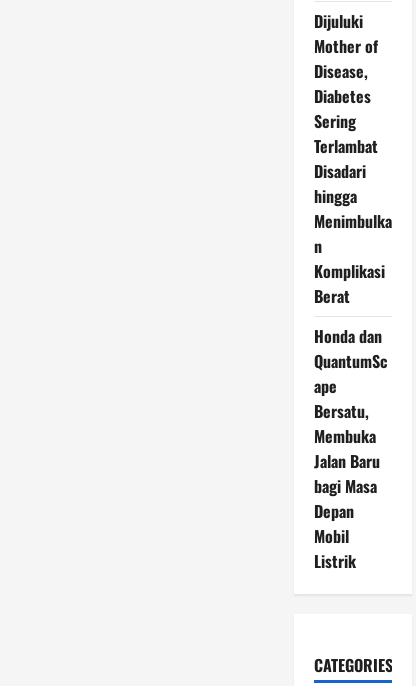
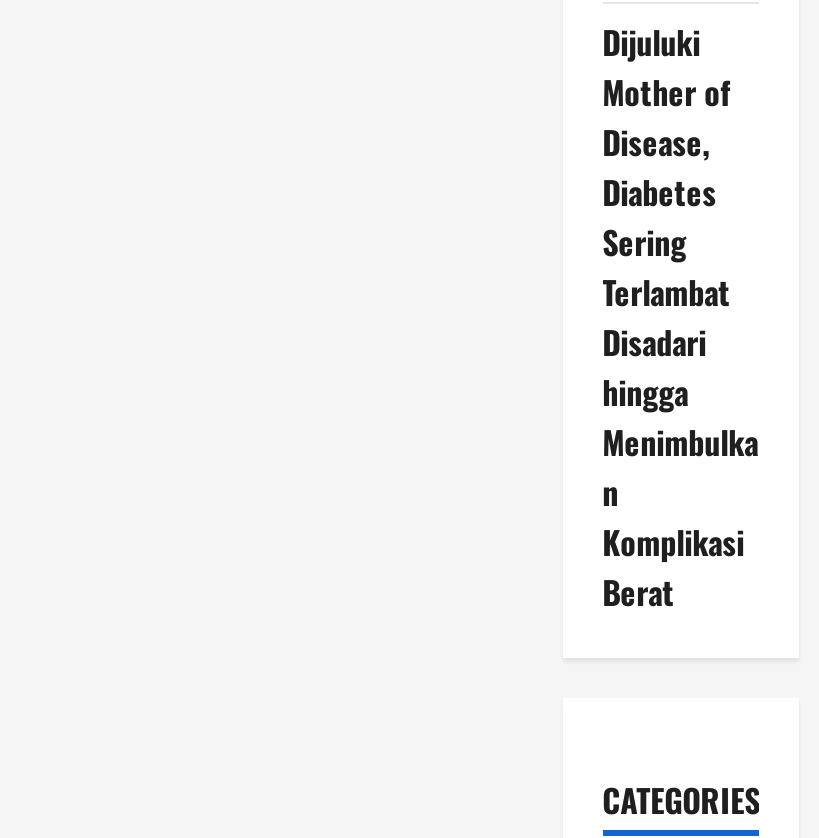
[314,324,387,573] Honda dan | QuantumSc | ape | Bersatu, | Membuka | Jalan Baru | bagi Masa | Depan | Mobil | Listrik -> none

